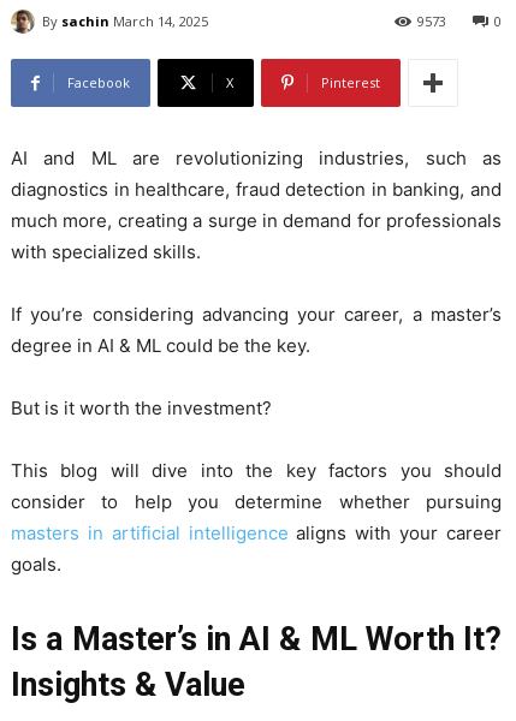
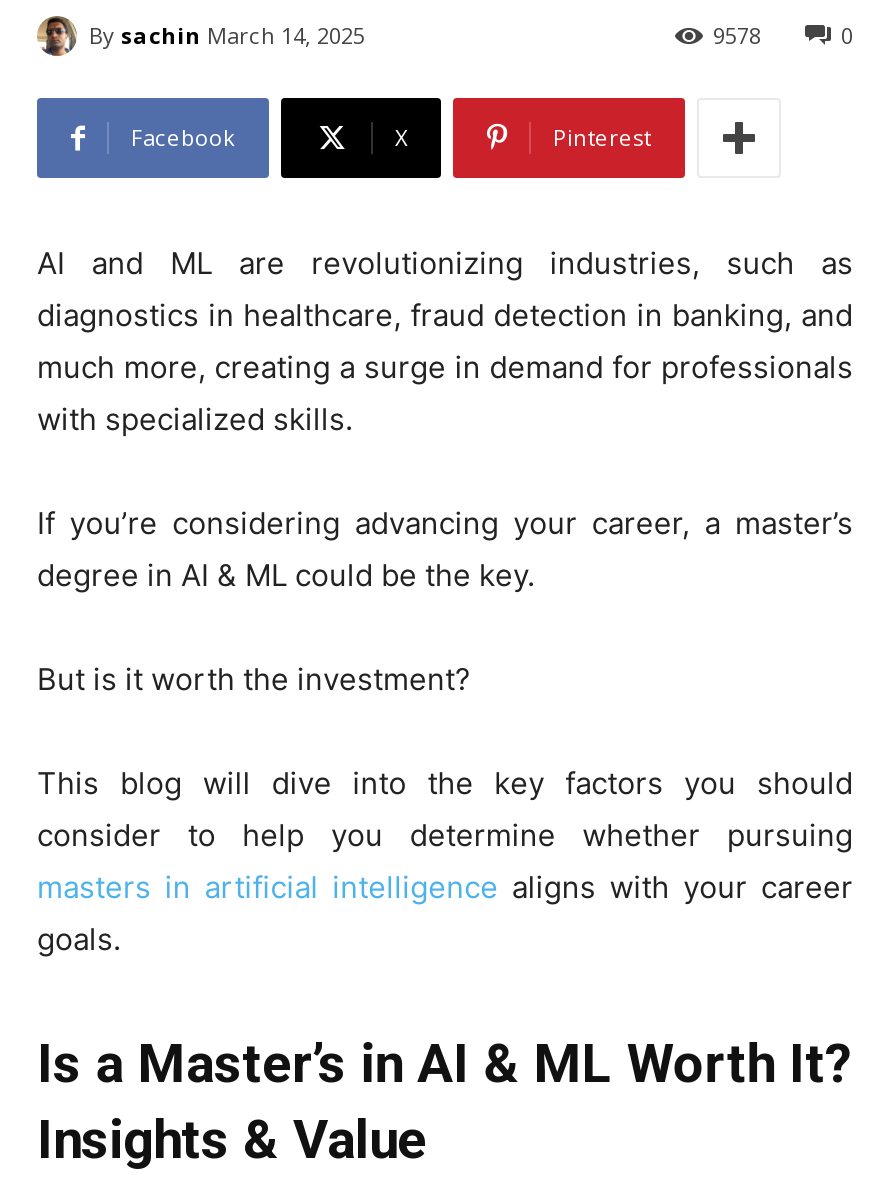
[417,12,446,30] 9573 -> [713,20,761,50] 9578

